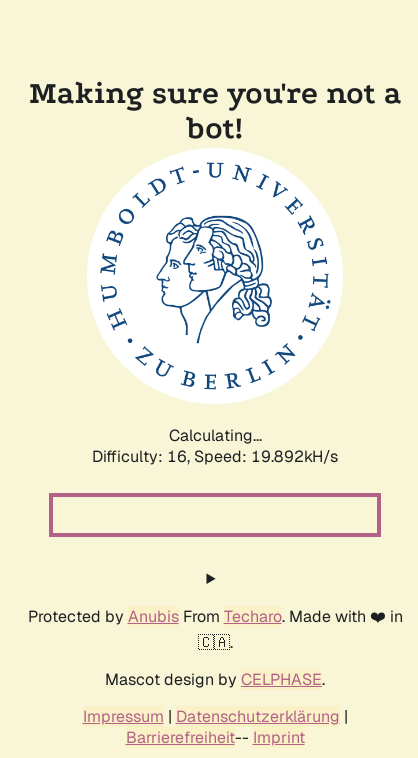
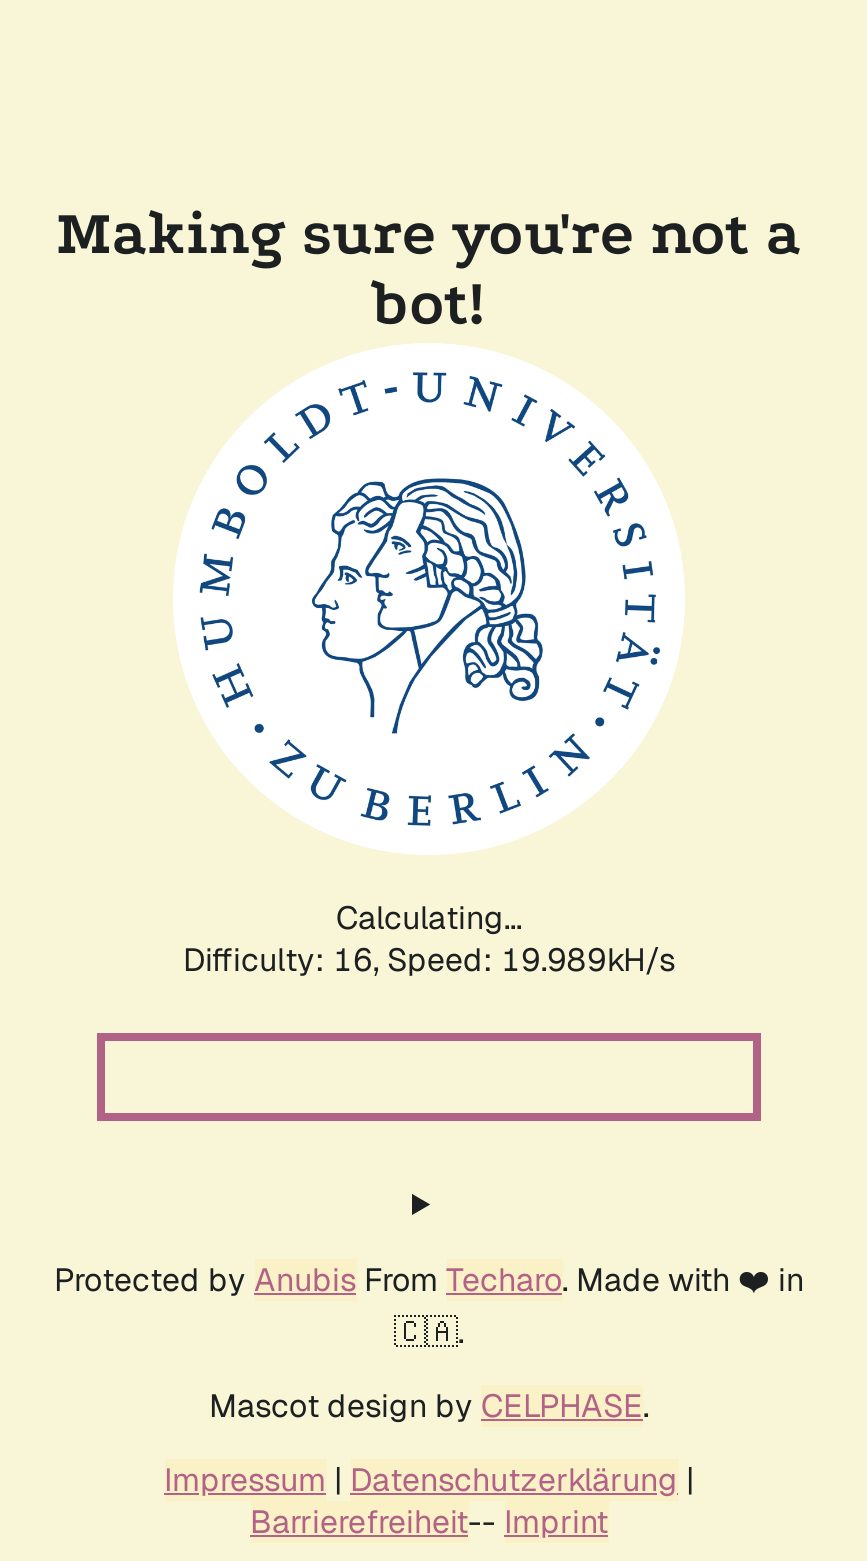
[92,446,338,467] Difficulty: 16, Speed: 19.892kH/s -> [183,939,675,981] Difficulty: 16, Speed: 19.989kH/s

